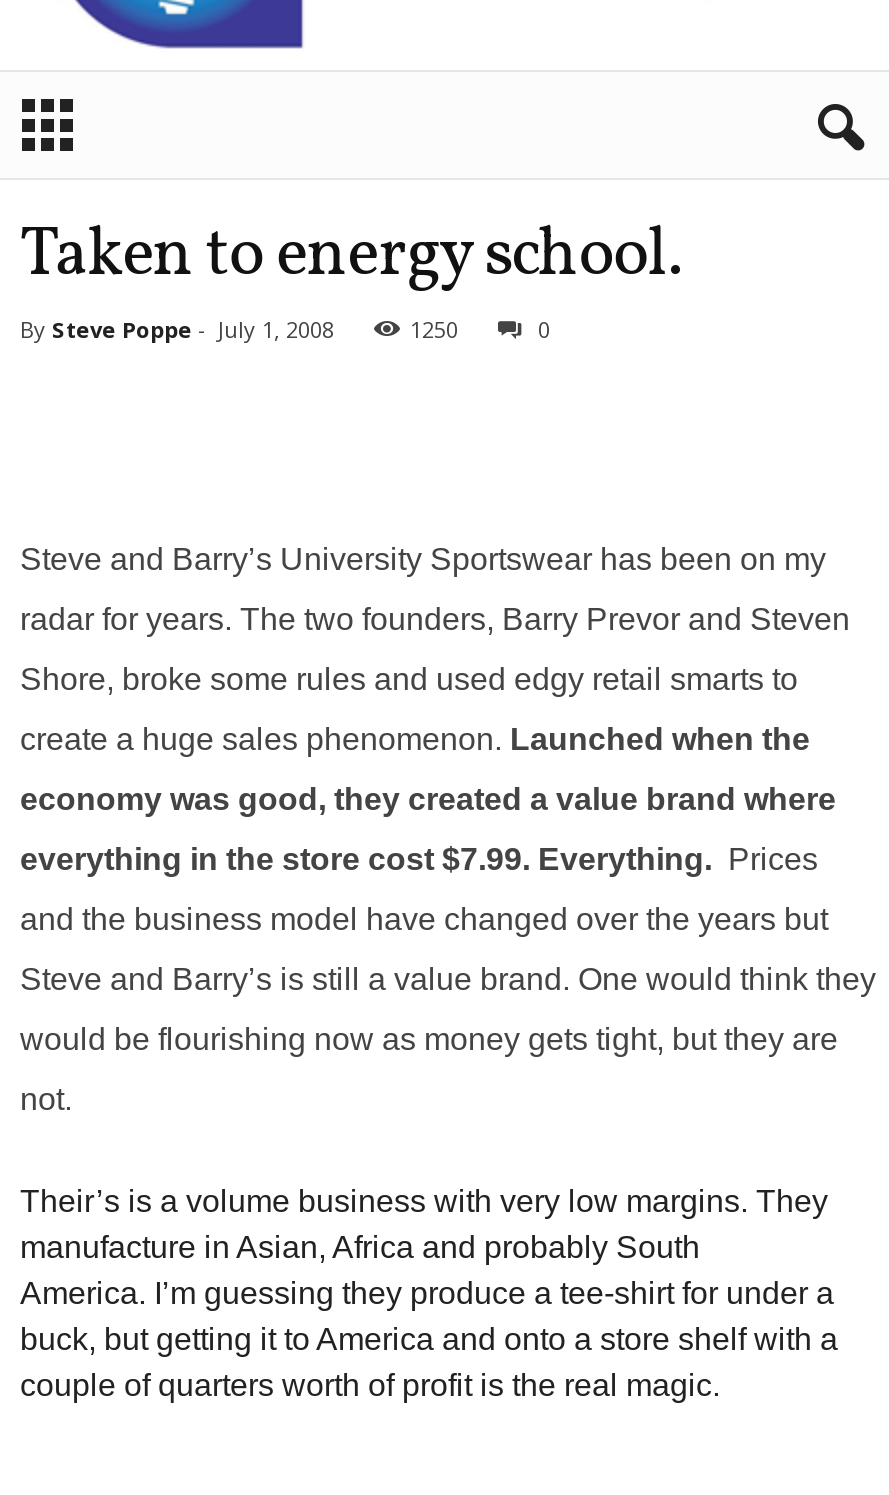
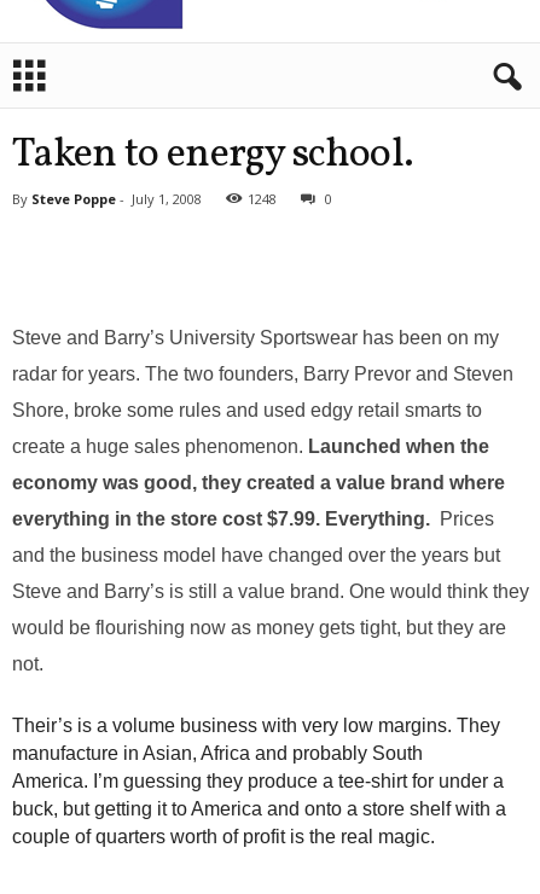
[410,314,458,344] 1250 -> [248,190,277,208] 1248

